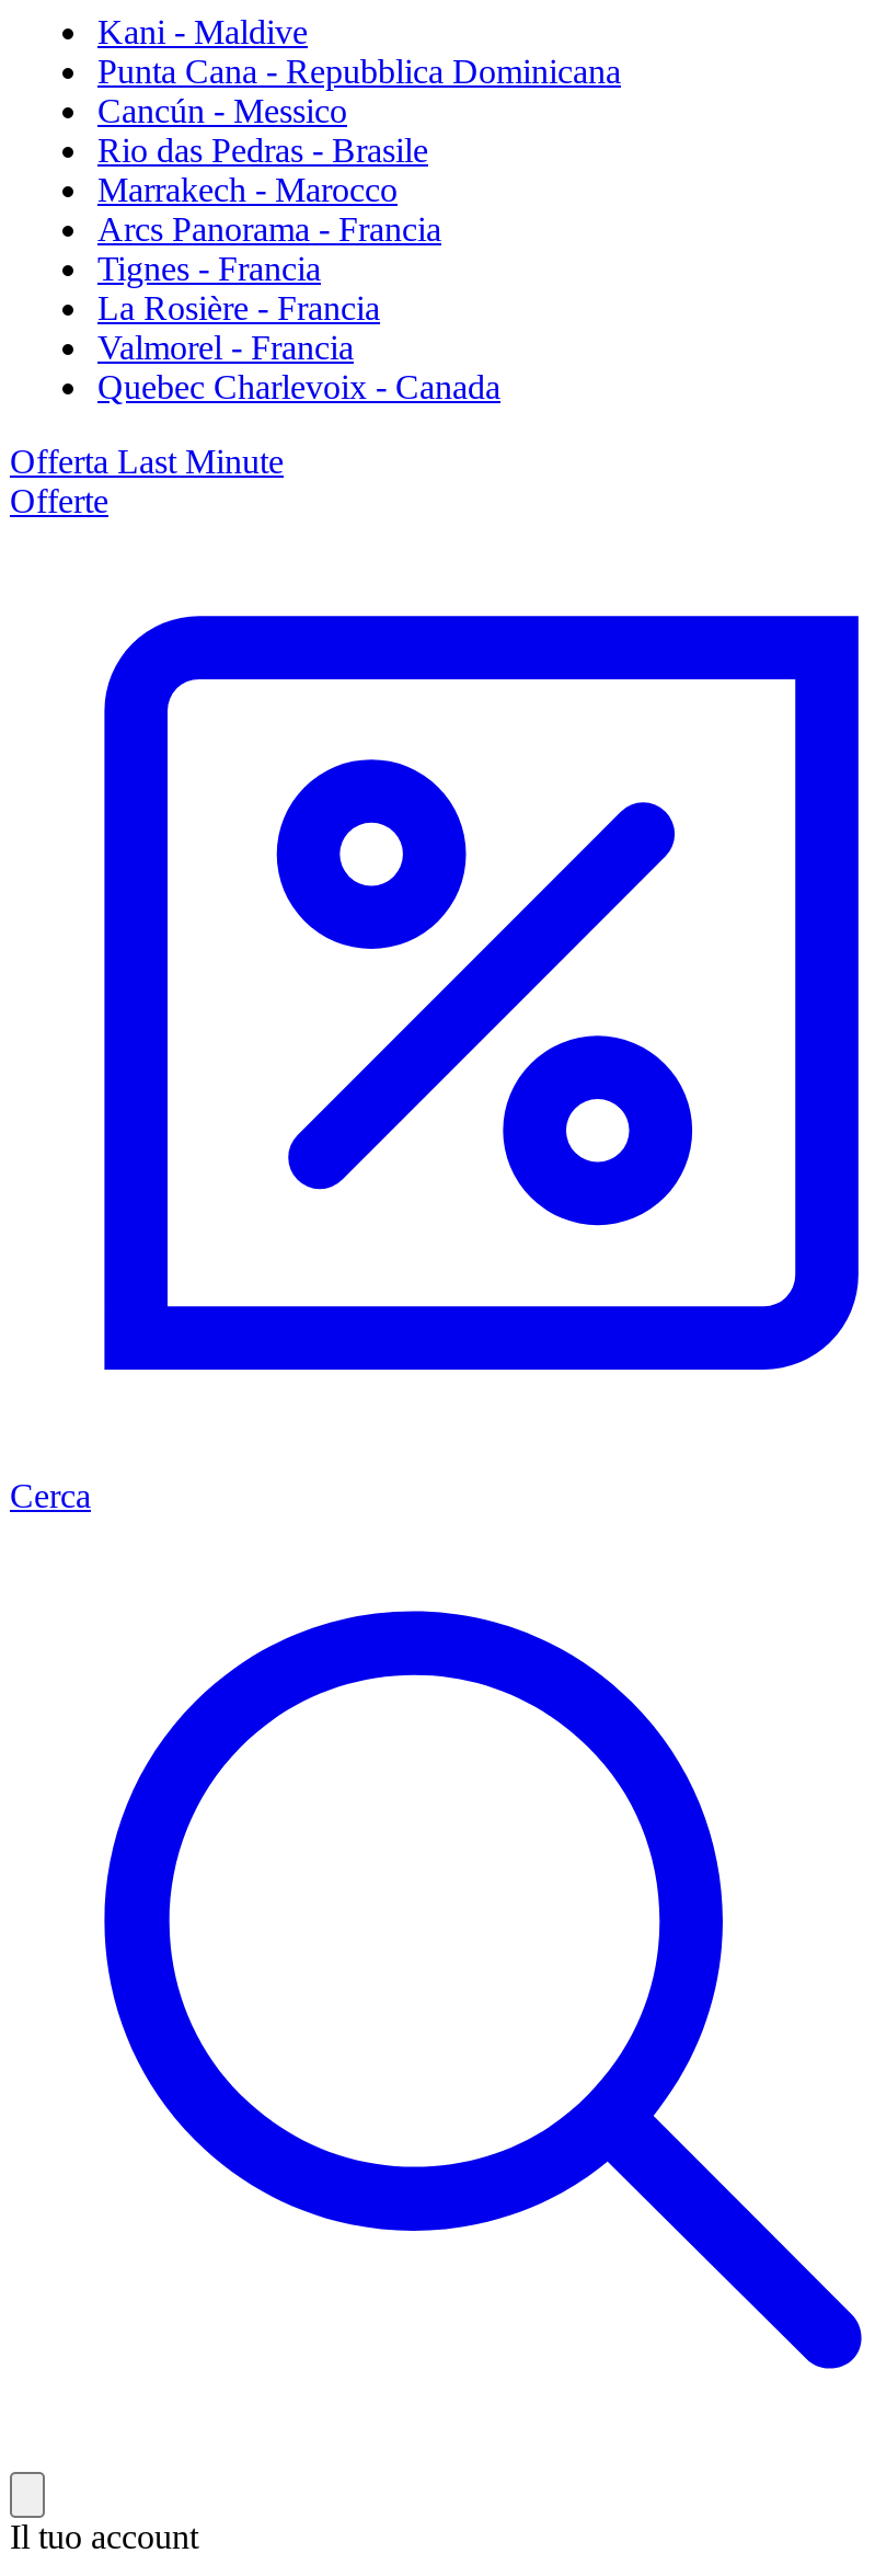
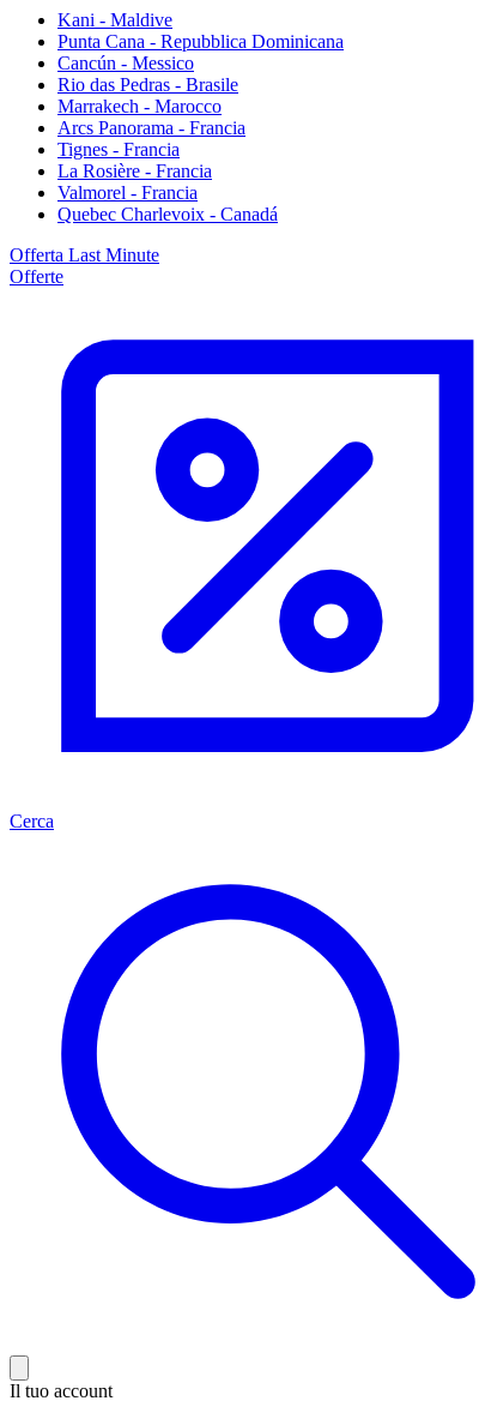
[97,369,500,406] Quebec Charlevoix - Canada -> [57,204,278,225] Quebec Charlevoix - Canadá

